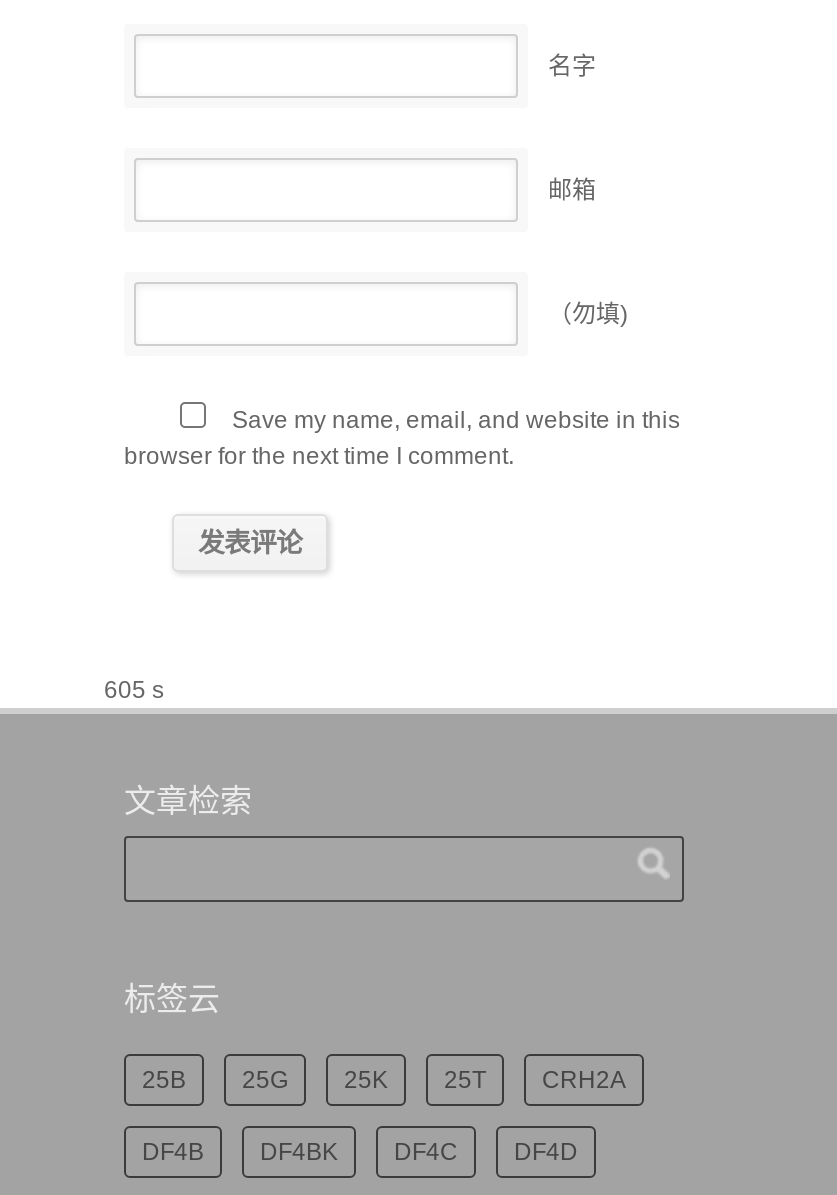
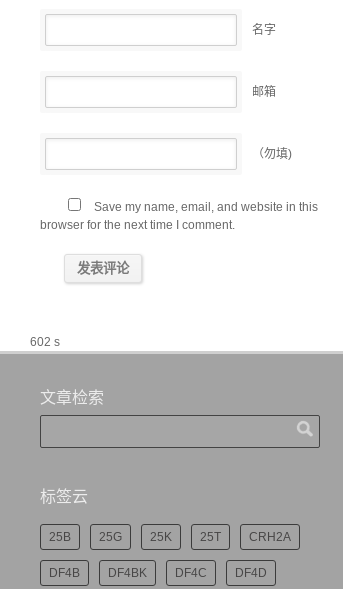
[104,676,164,704] 605 s -> [30,335,60,349] 602 s

